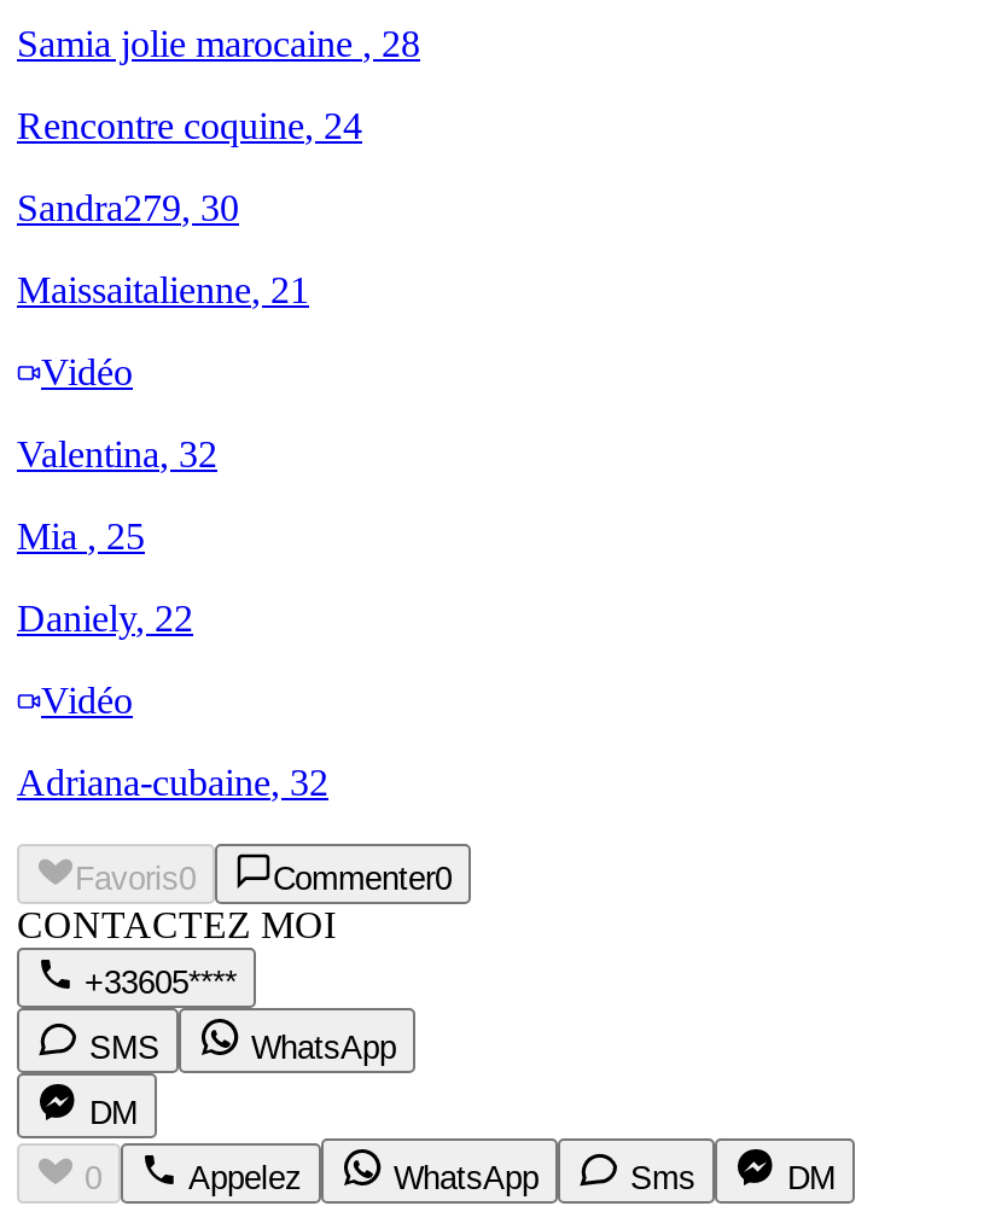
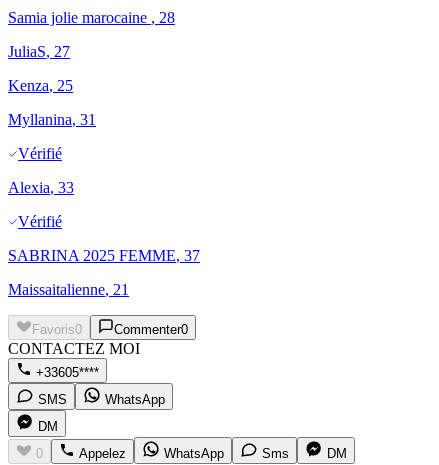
[17,104,362,227] Rencontre coquine, 24 | Sandra279, 30 -> [8,42,200,263] JuliaS, 27 | Kenza, 25 | Myllanina, 31 | Vérifié | Alexia, 33 | Vérifié | SABRINA 2025 FEMME, 37
moved [17,268,309,309] -> [8,280,129,297]: Maissaitalienne, 21
[17,350,328,802] Vidéo | Valentina, 32 | Mia, 25 | Daniely, 22 | Vidéo | Adriana-cubaine, 32 -> none

